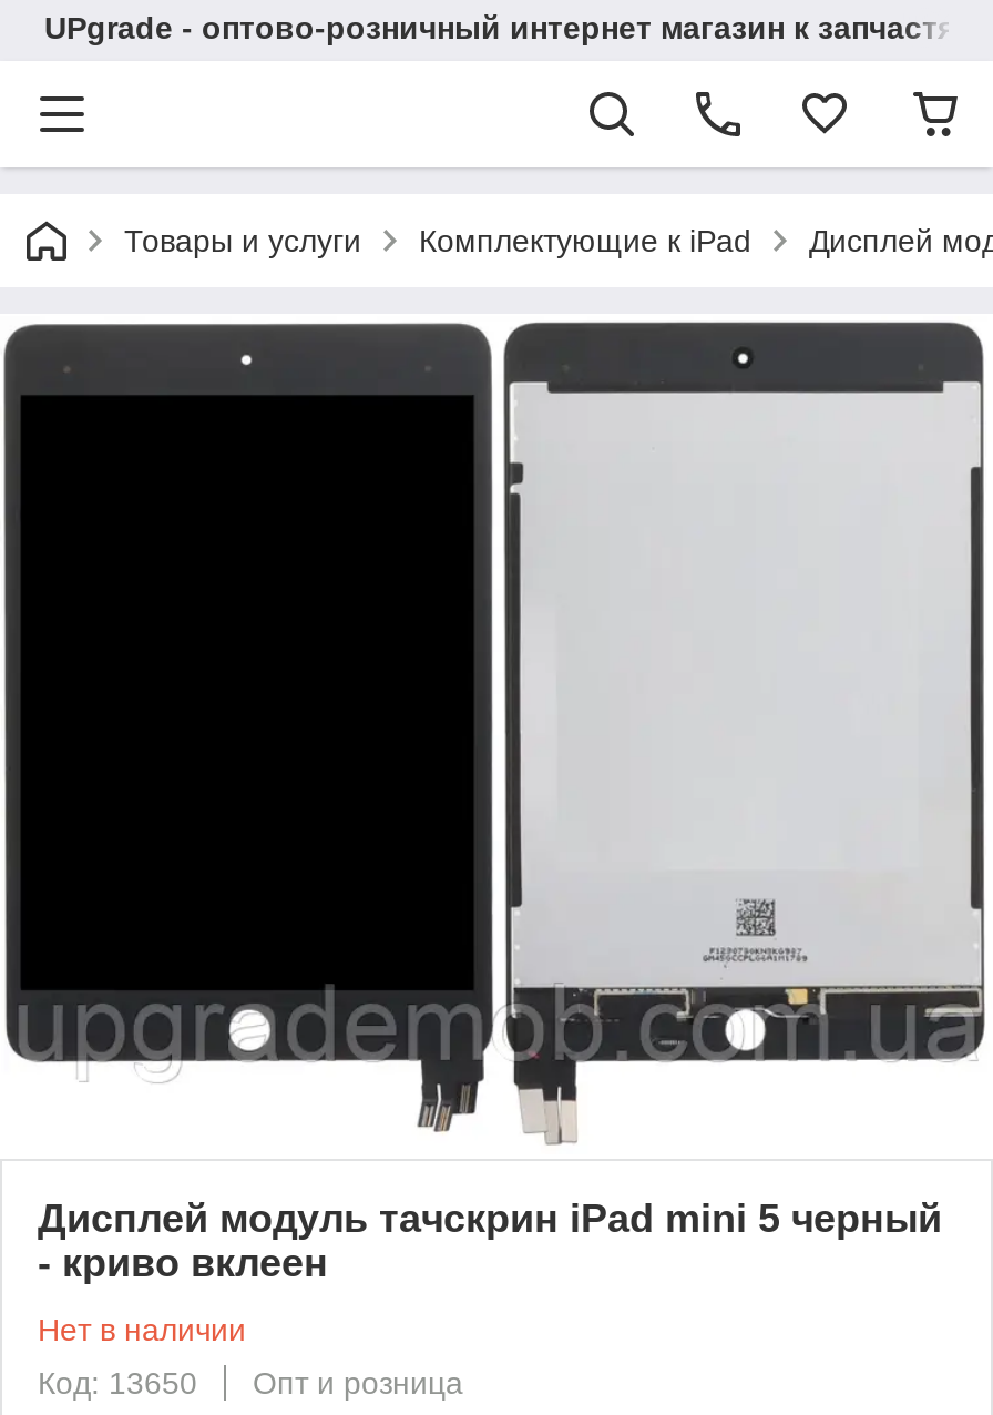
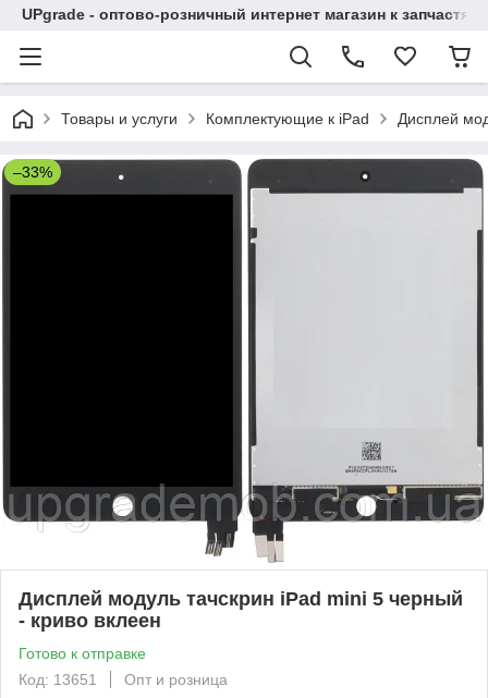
none -> [13,163,52,181] –33%
[38,1311,246,1347] Нет в наличии -> [19,644,146,662] Готово к отправке
[38,1365,463,1400] Код: 13650 Опт и розница -> [19,671,228,688] Код: 13651 Опт и розница

